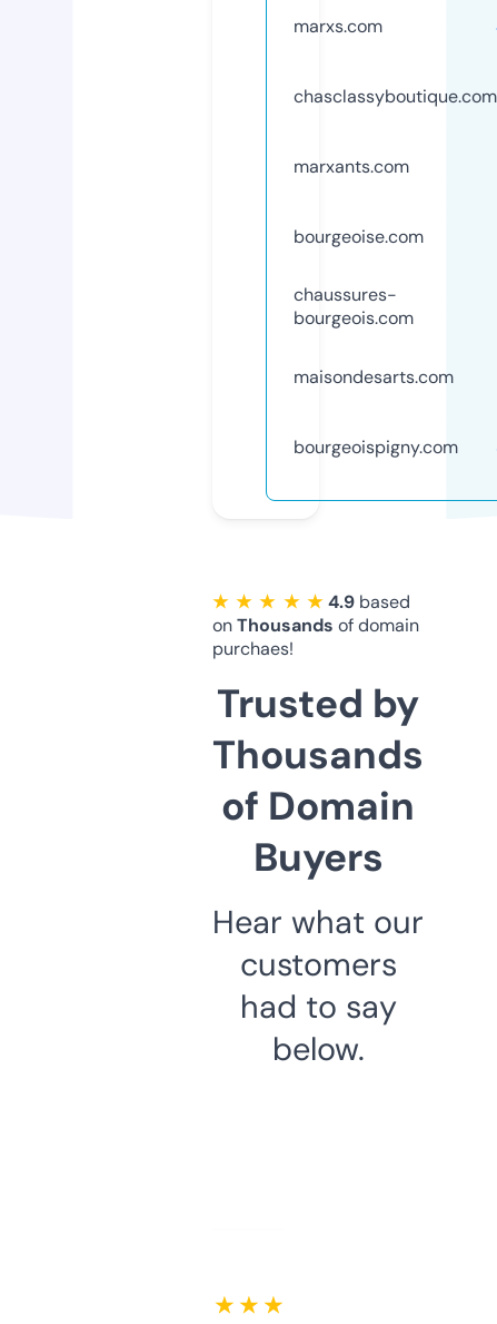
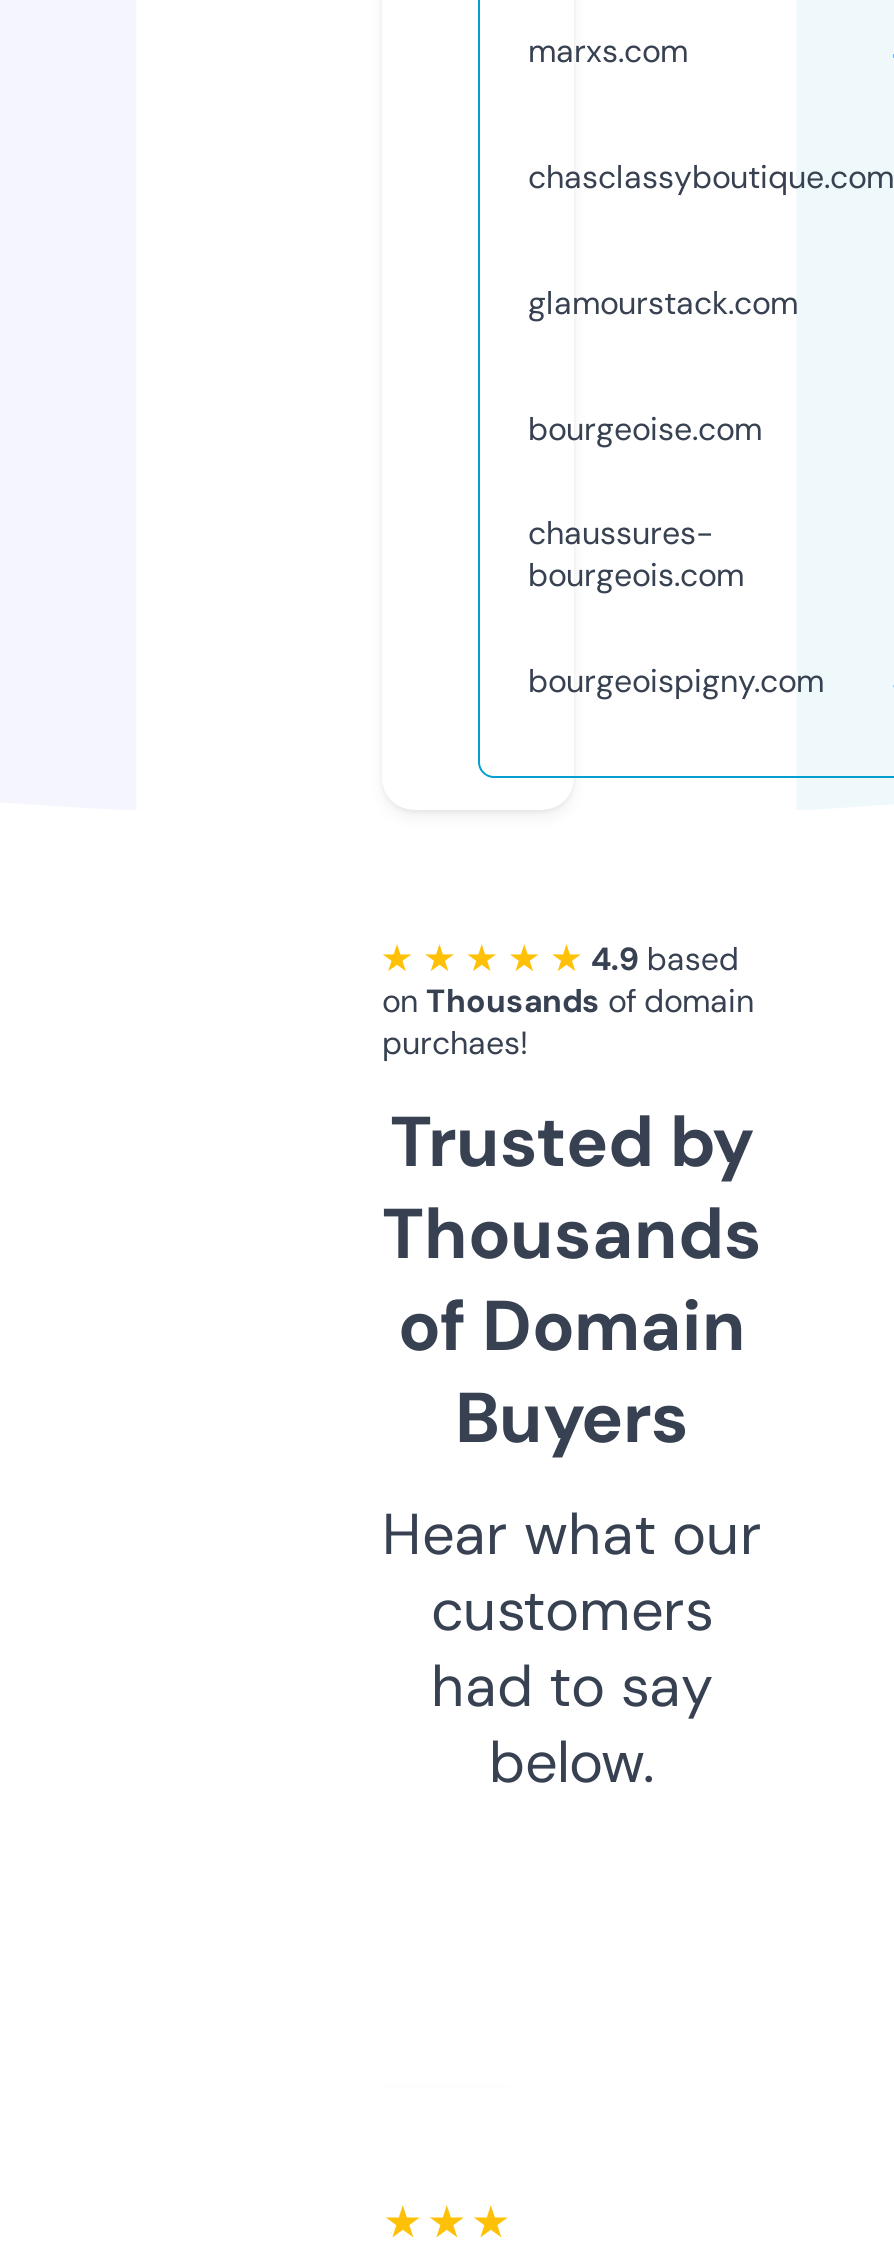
[294,155,409,178] marxants.com -> [528,282,798,324] glamourstack.com
[294,365,454,388] maisondesarts.com -> none

